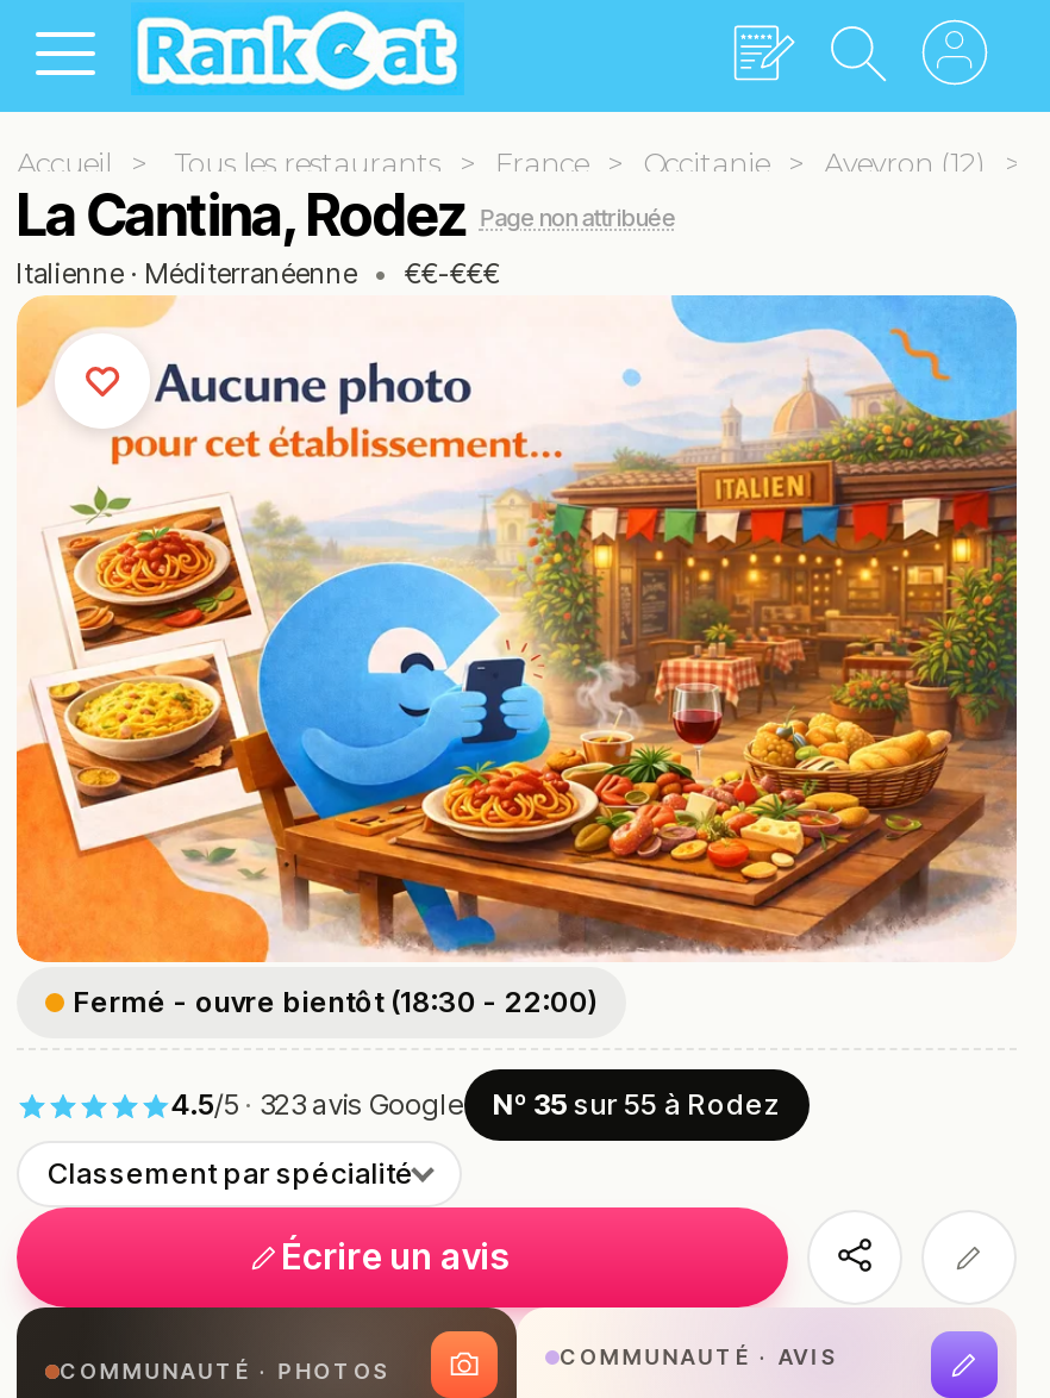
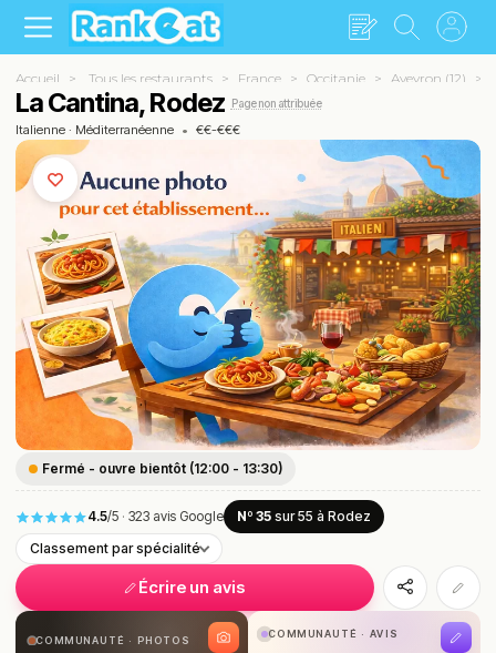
[74,984,598,1019] Fermé - ouvre bientôt (18:30 - 22:00) -> [42,460,282,477] Fermé - ouvre bientôt (12:00 - 13:30)

